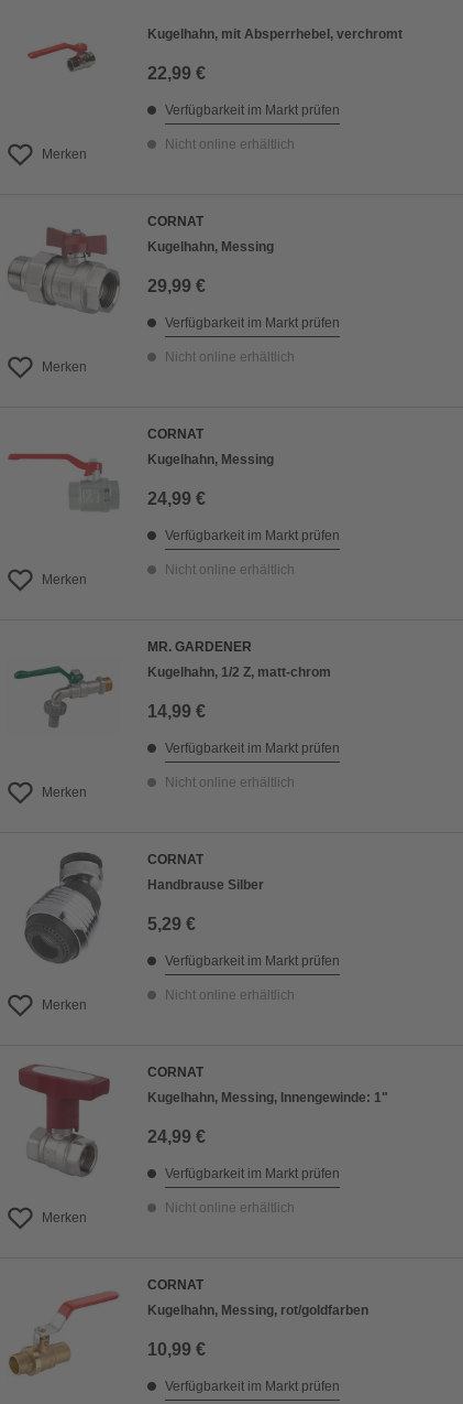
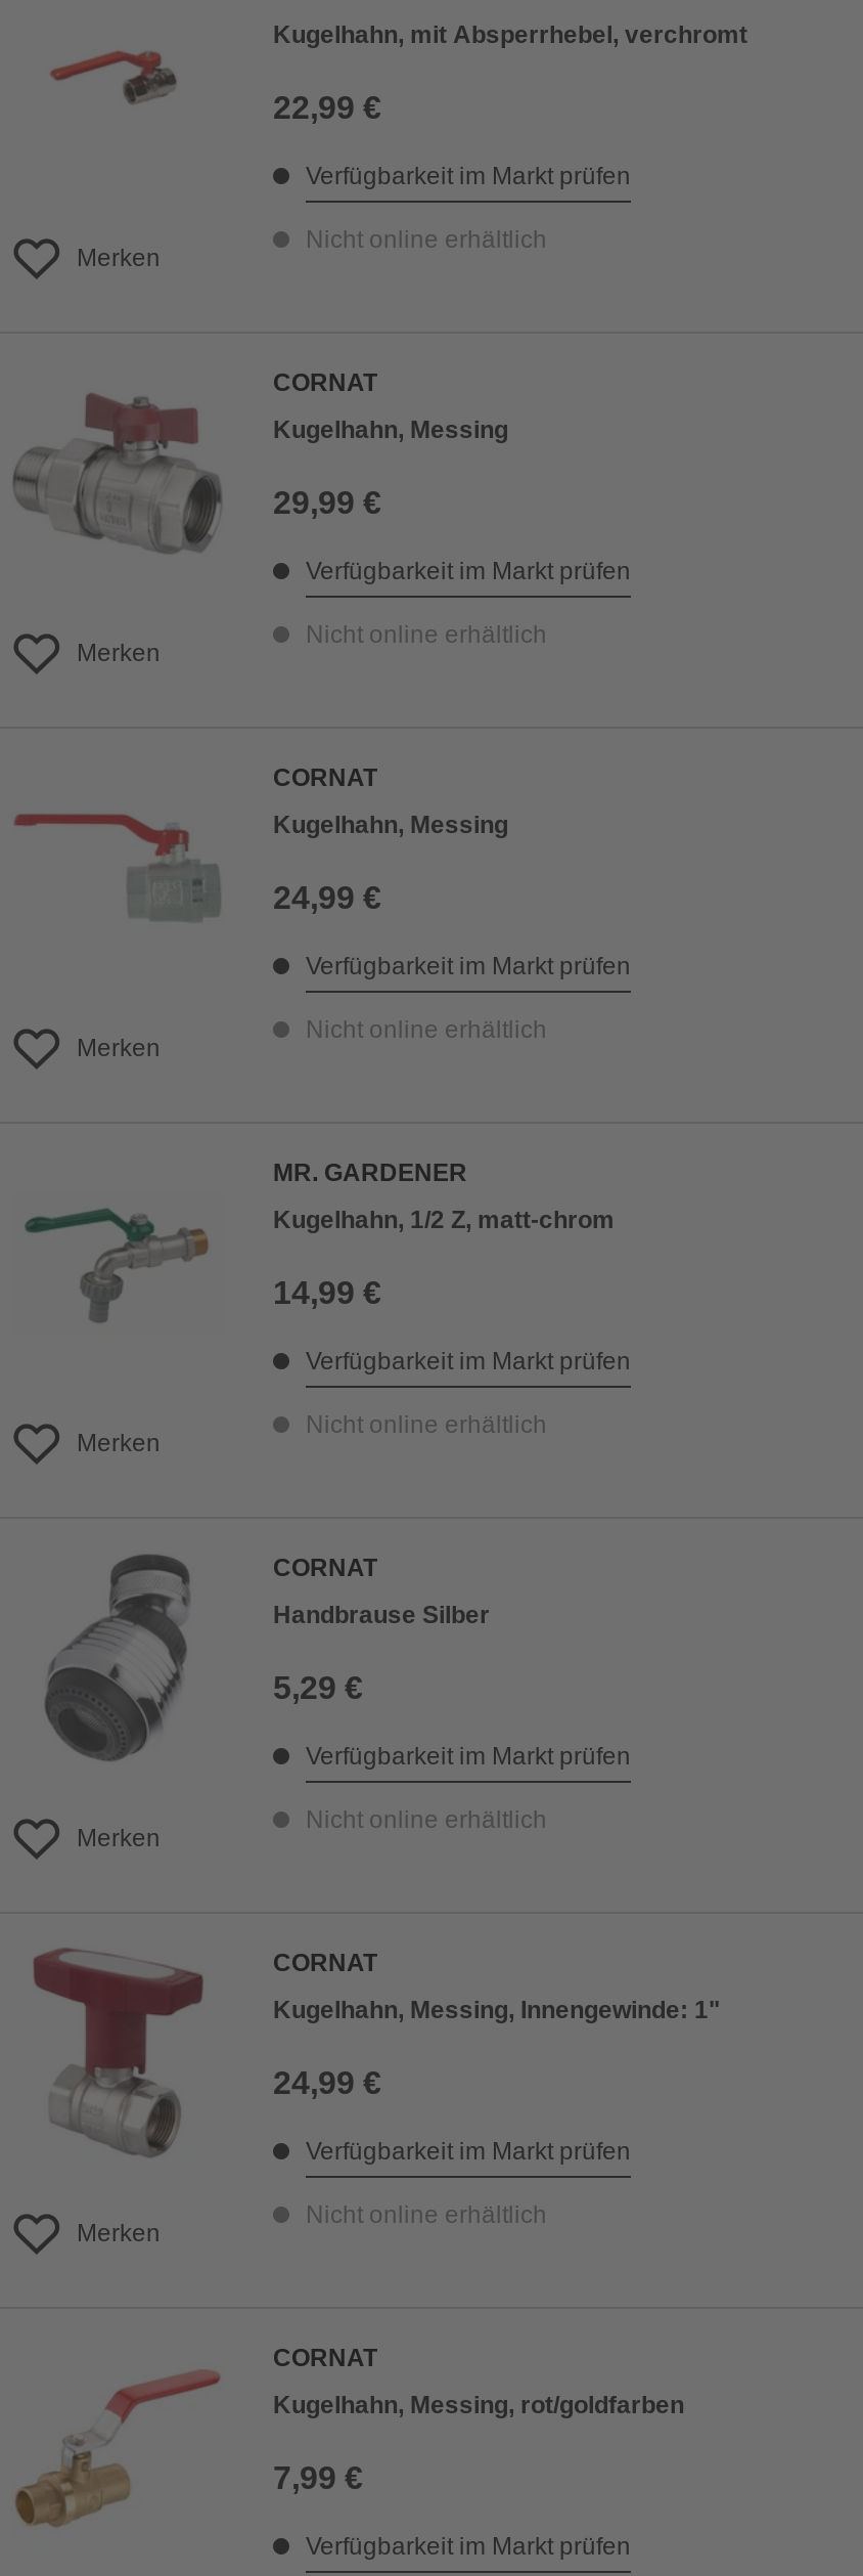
[147,1341,206,1359] 10,99 € -> [273,2461,363,2496] 7,99 €

